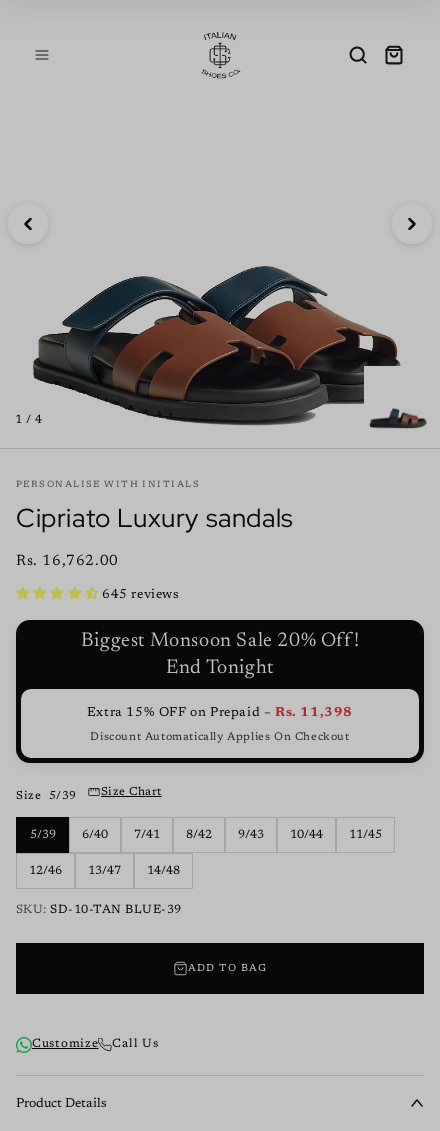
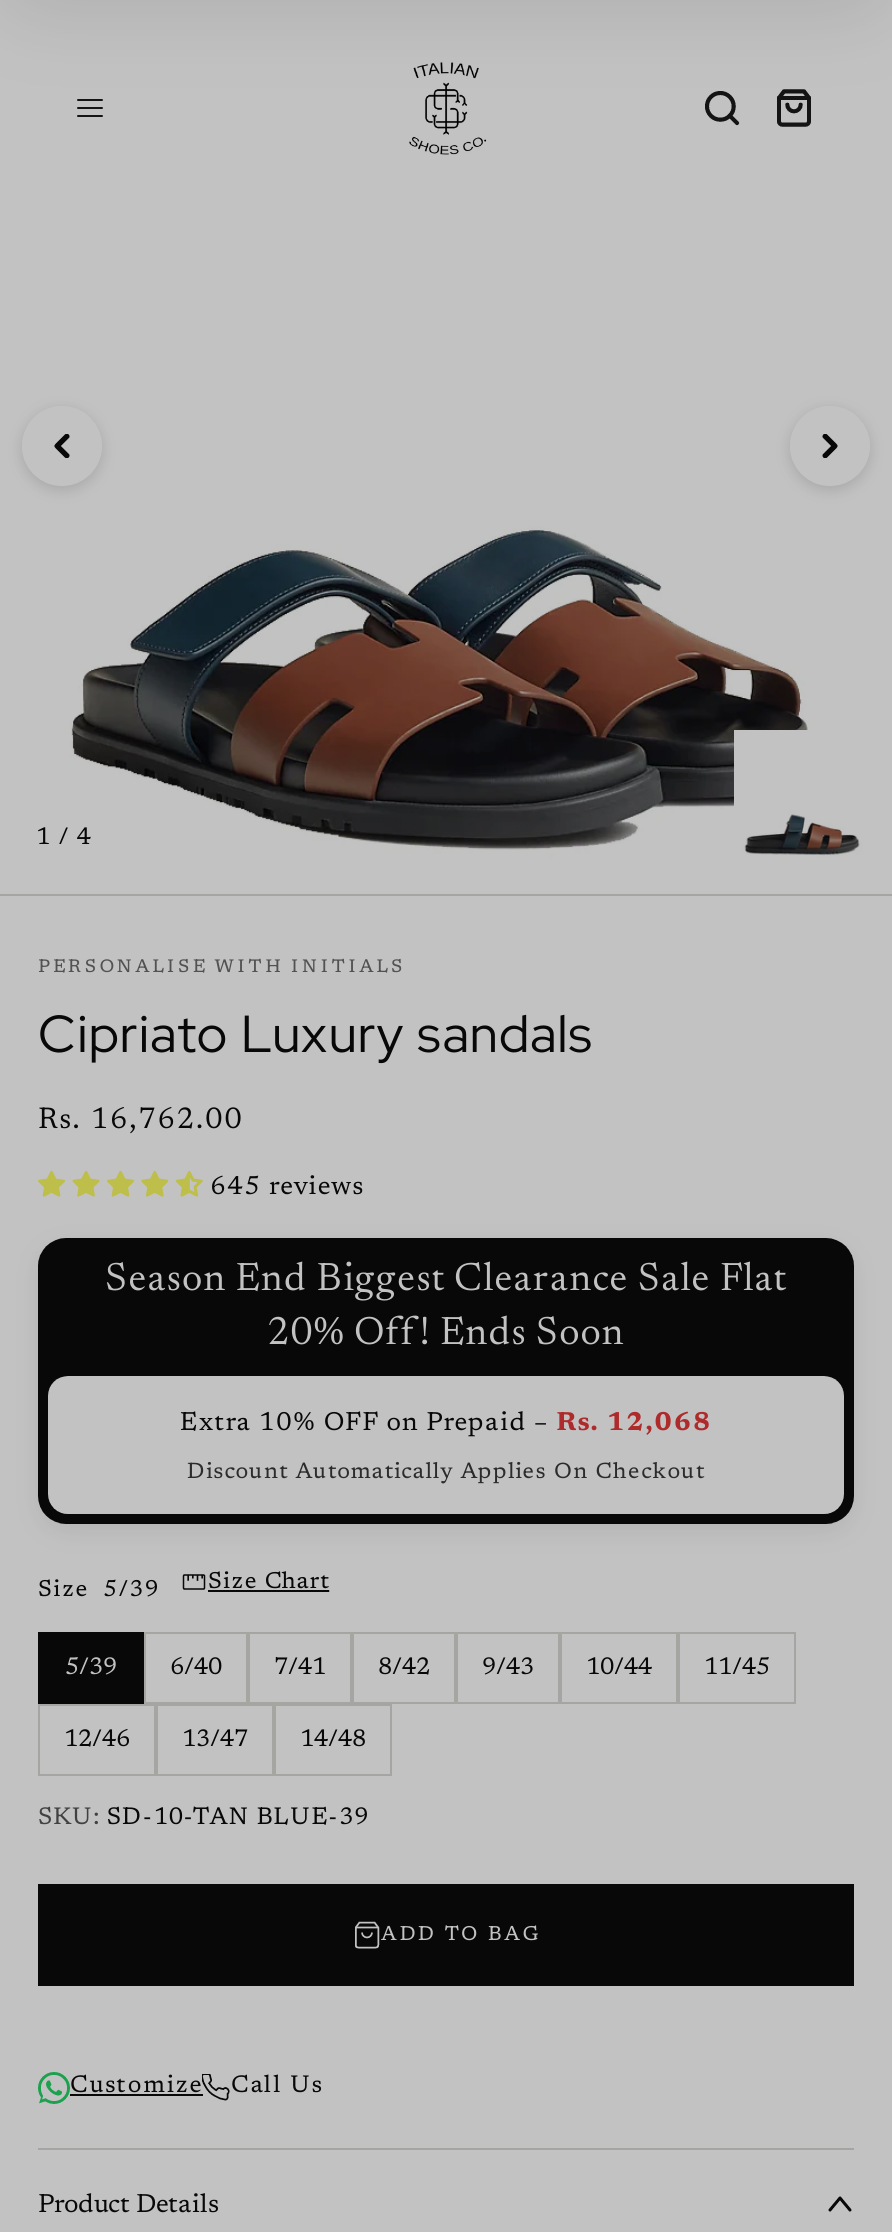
[81,631,359,678] Biggest Monsoon Sale 20% Off! | End Tonight -> [105,1260,787,1354] Season End Biggest Clearance Sale Flat | 20% Off! Ends Soon
[87,706,353,719] Extra 15% OFF on Prepaid – Rs. 11,398 -> [180,1410,712,1436] Extra 10% OFF on Prepaid – Rs. 12,068

